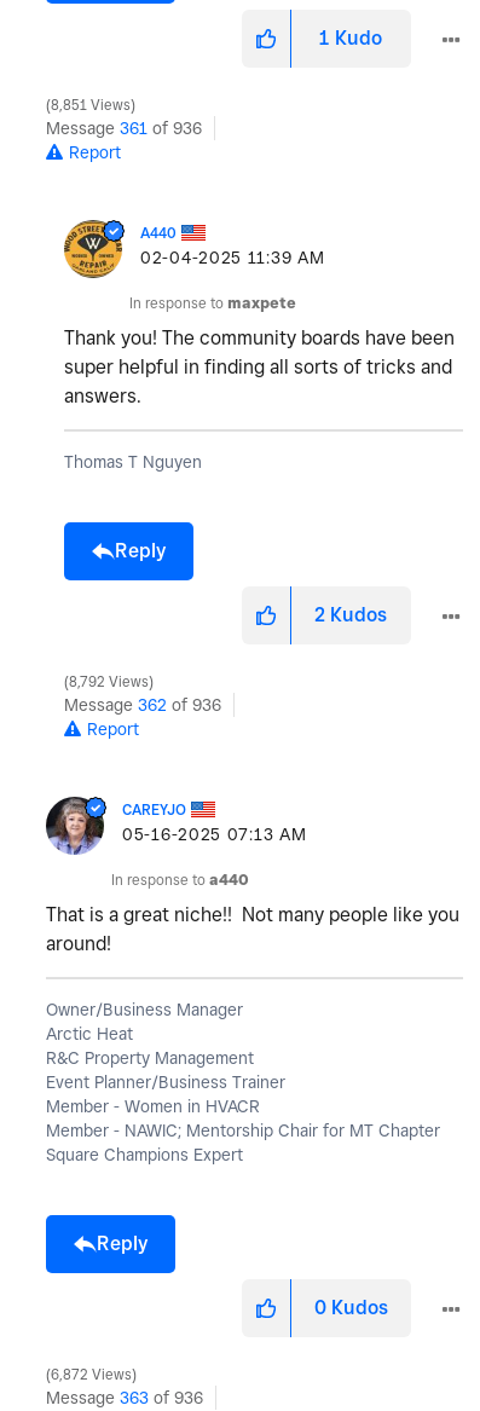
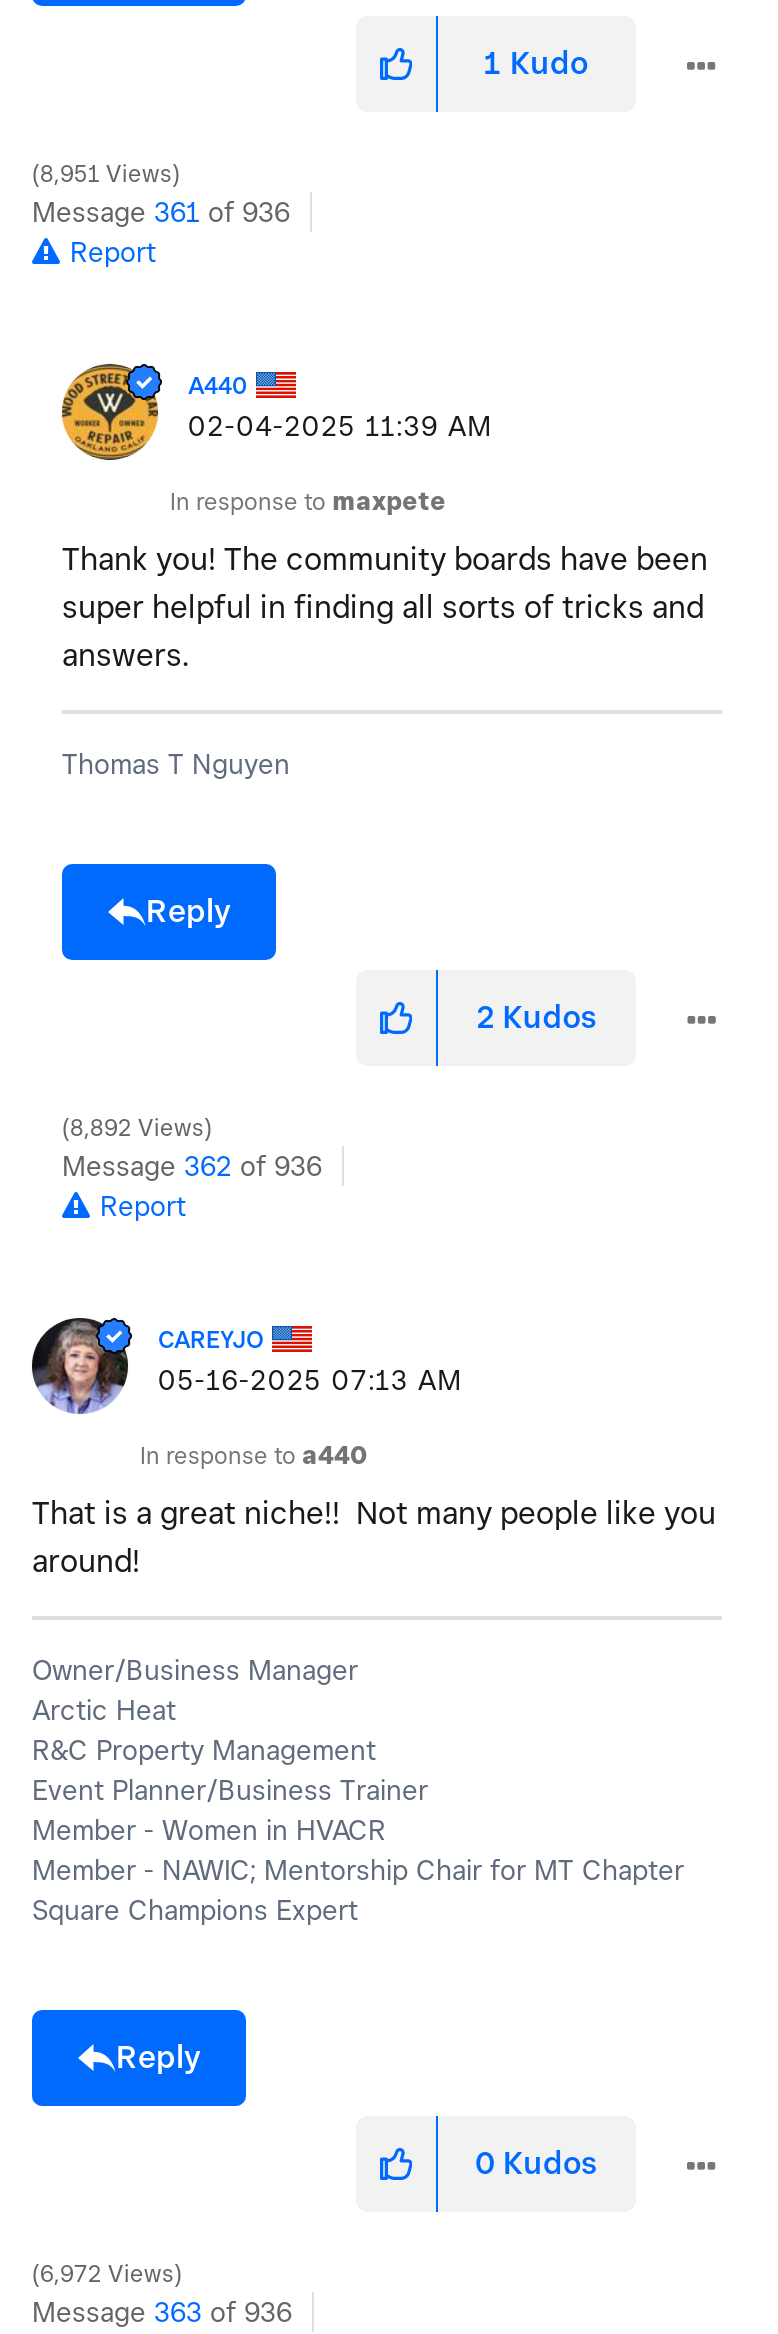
[47,97,134,114] 8,851 Views -> [34,160,178,188] 8,951 Views
[65,673,152,690] 8,792 Views -> [64,1114,210,1142] 8,892 Views
[47,1366,135,1383] 6,872 Views -> [34,2260,180,2288] 6,972 Views

